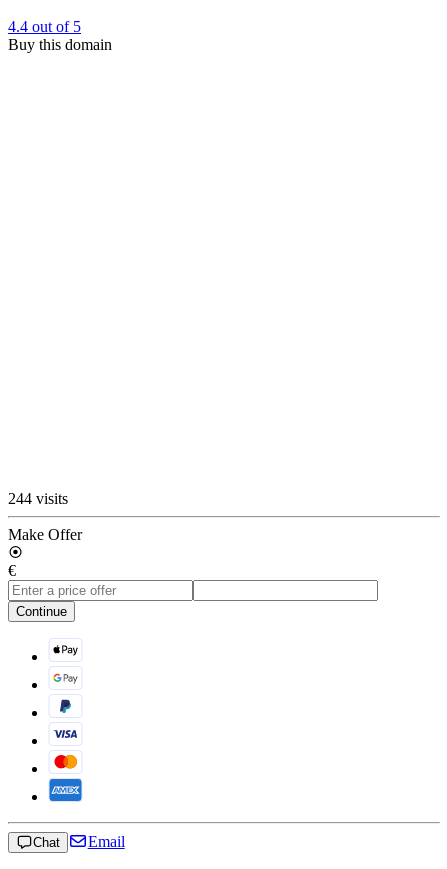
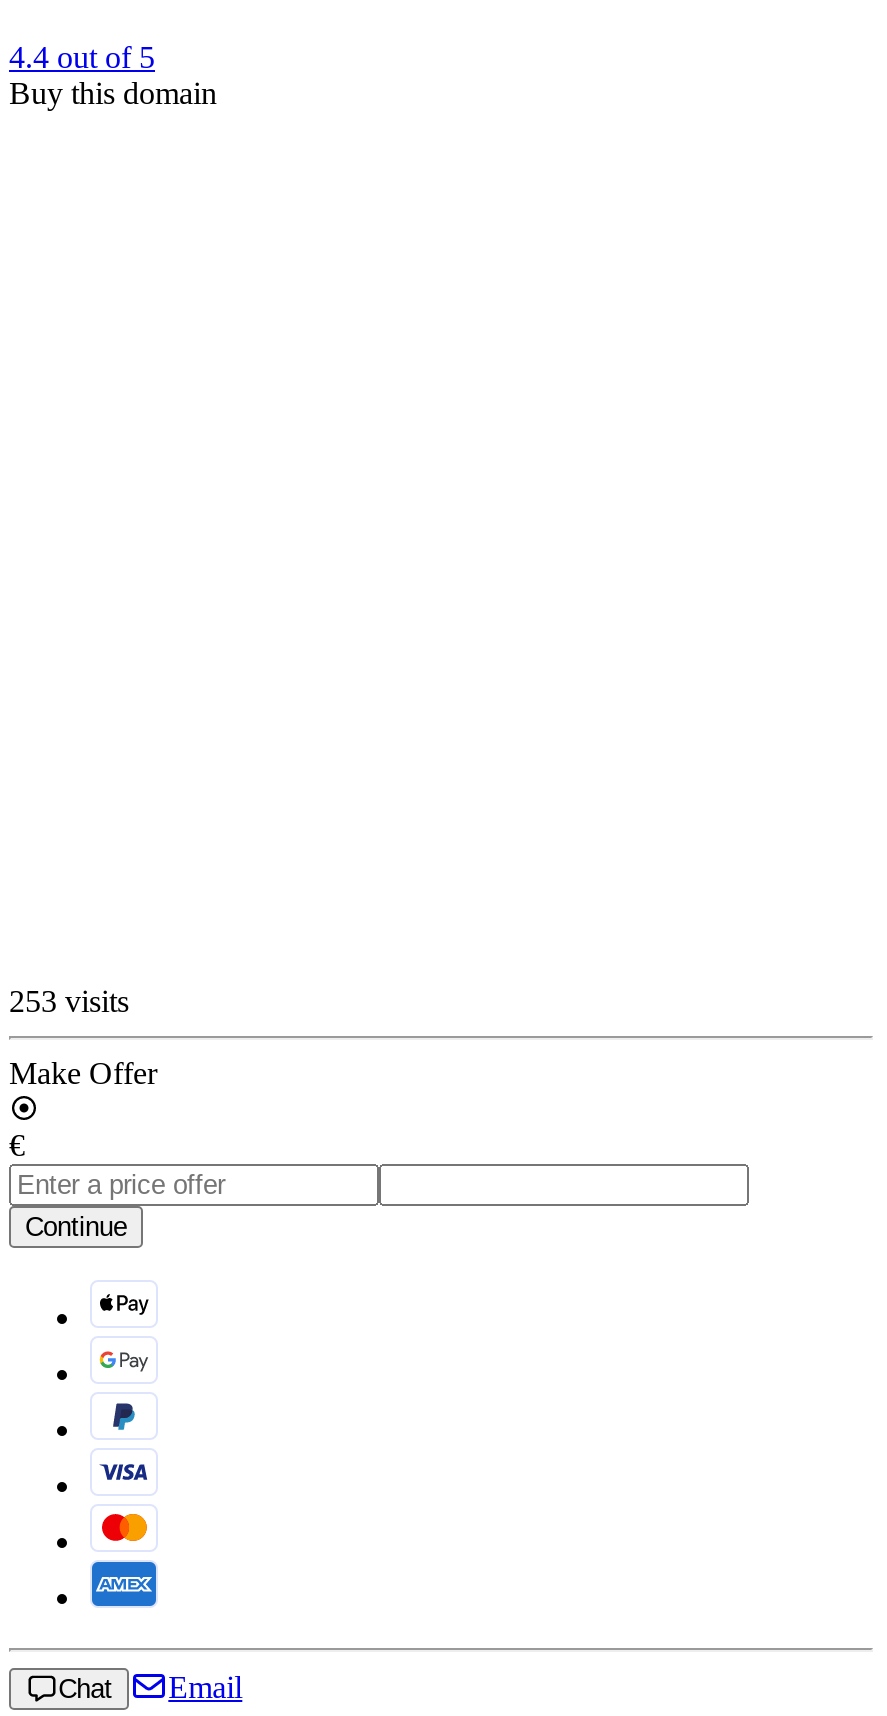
[8,490,68,507] 244 visits -> [9,983,129,1017] 253 visits

